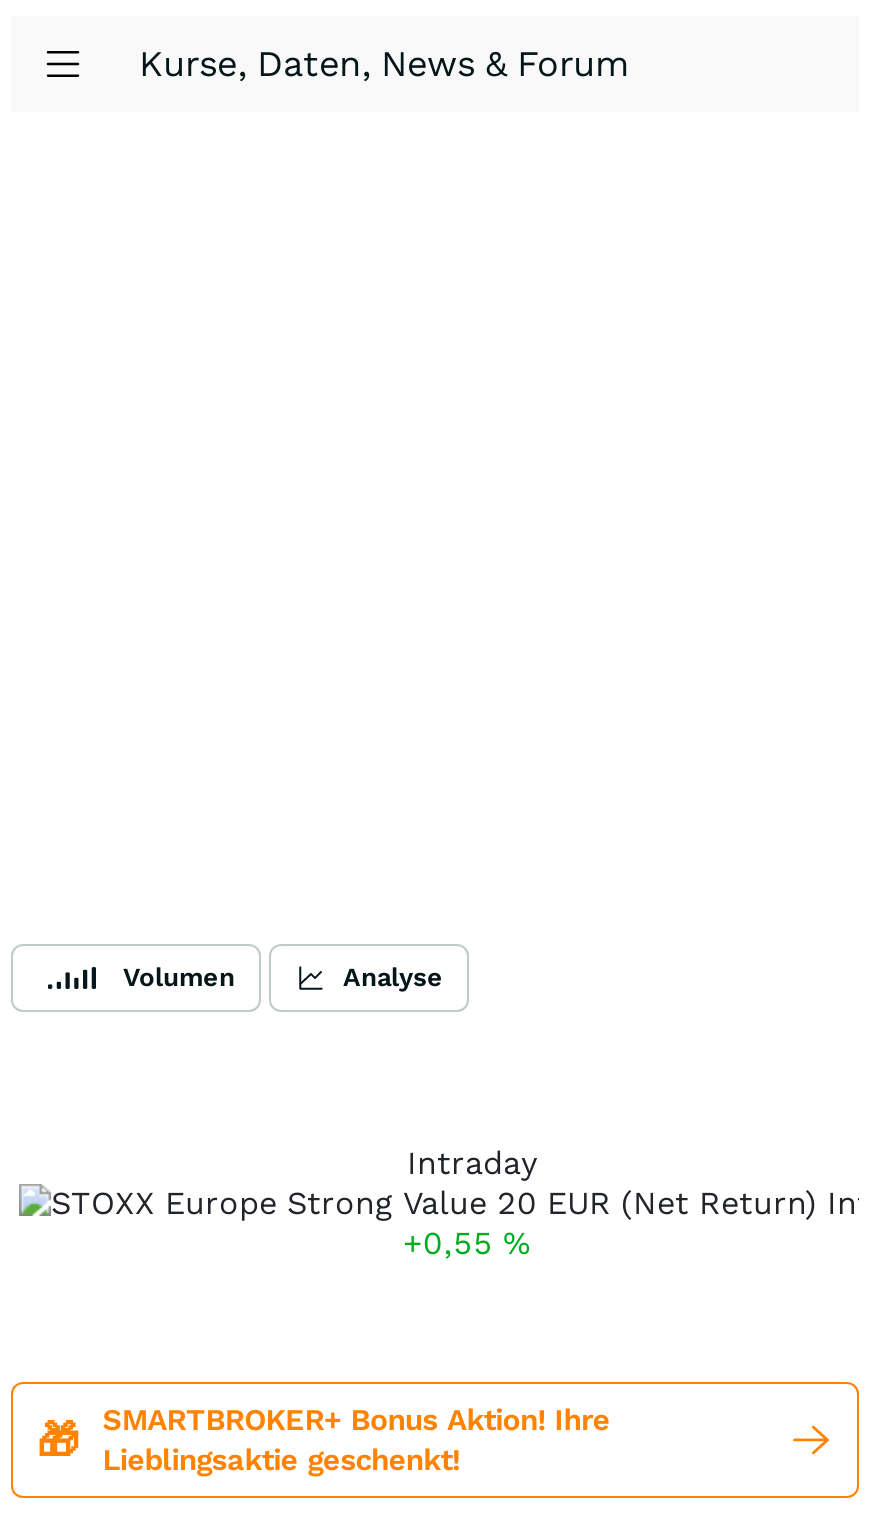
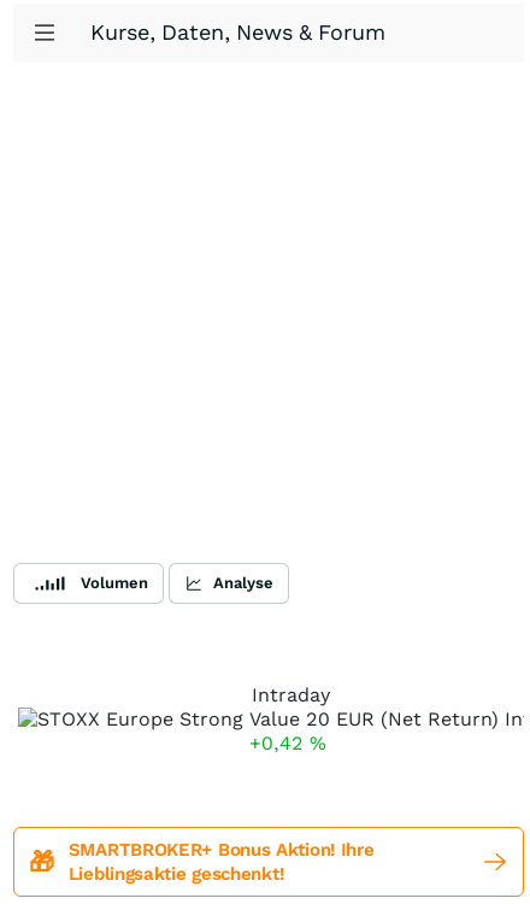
[403,1224,531,1262] +0,55% -> [249,732,326,755] +0,42%

